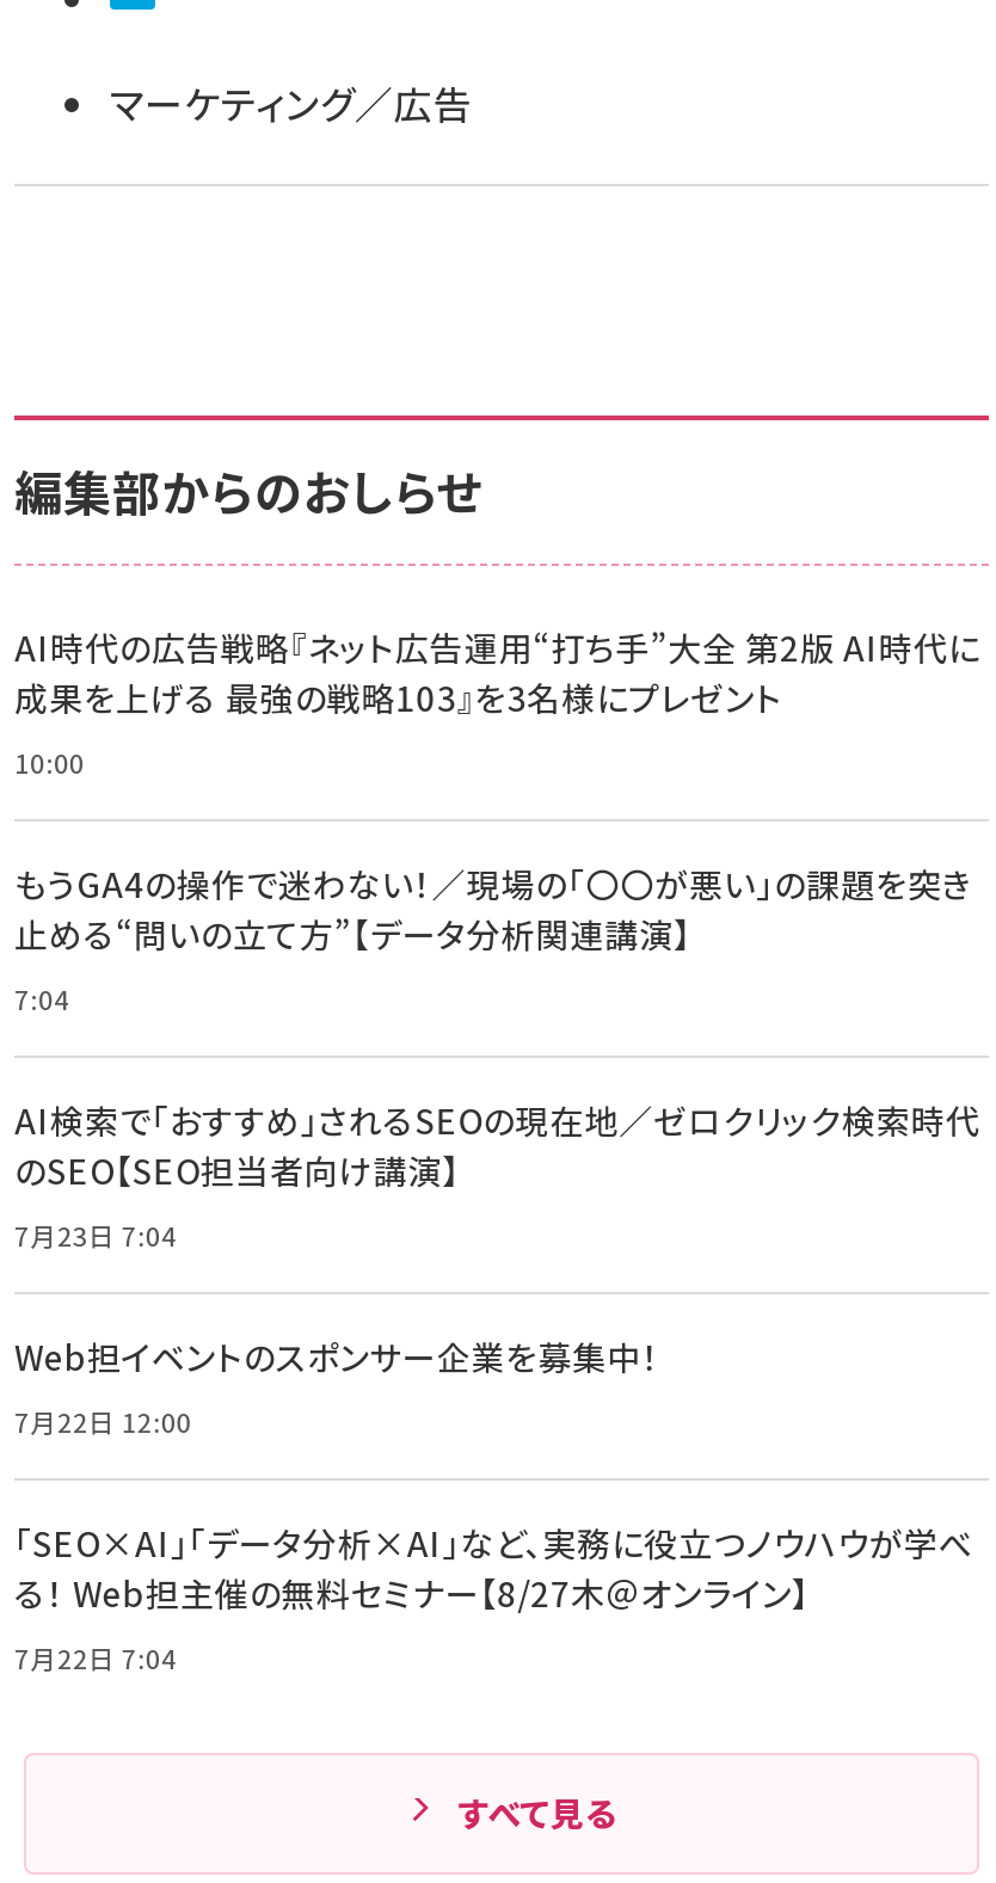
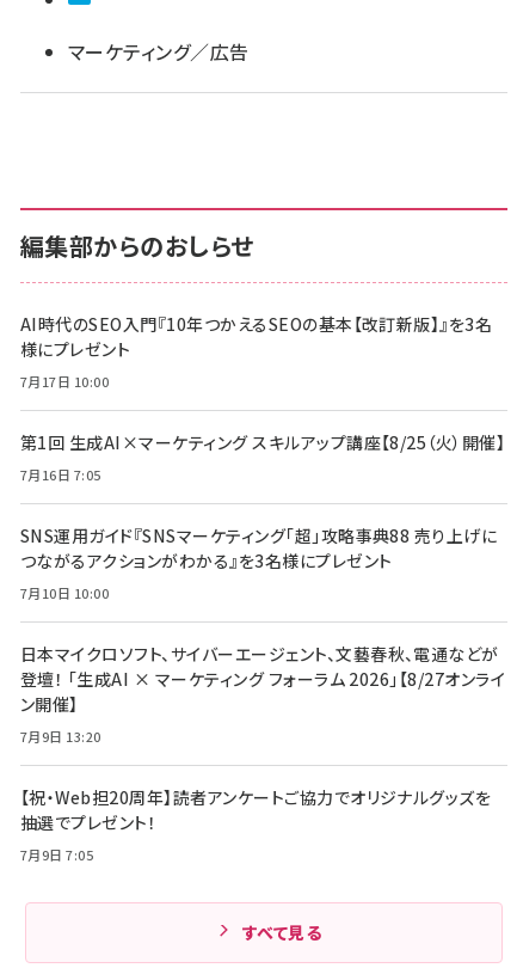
[14,623,980,781] AI時代の広告戦略『ネット広告運用“打ち手”大全 第2版 AI時代に | 成果を上げる 最強の戦略103』を3名様にプレゼント | 10:00 -> [20,312,492,391] AI時代のSEO入門『10年つかえるSEOの基本【改訂新版】』を3名 | 様にプレゼント | 7月17日 10:00
[14,860,972,1017] もうGA4の操作で迷わない！／現場の「〇〇が悪い」の課題を突き | 止める“問いの立て方”【データ分析関連講演】 | 7:04 -> [20,430,505,484] 第1回 生成AI×マーケティング スキルアップ講座【8/25（火）開催】 | 7月16日 7:05
[14,1096,980,1254] AI検索で「おすすめ」されるSEOの現在地／ゼロクリック検索時代 | のSEO【SEO担当者向け講演】 | 7月23日 7:04 -> [20,523,497,602] SNS運用ガイド『SNSマーケティング「超」攻略事典88 売り上げに | つながるアクションがわかる』を3名様にプレゼント | 7月10日 10:00
[14,1333,659,1440] Web担イベントのスポンサー企業を募集中！ | 7月22日 12:00 -> [20,642,505,746] 日本マイクロソフト、サイバーエージェント、文藝春秋、電通などが | 登壇！ 「生成AI × マーケティング フォーラム 2026」【8/27オンライ | ン開催】 | 7月9日 13:20
[14,1519,973,1676] 「SEO×AI」「データ分析×AI」など、実務に役立つノウハウが学べ | る！ Web担主催の無料セミナー【8/27木＠オンライン】 | 7月22日 7:04 -> [20,785,491,864] 【祝・Web担20周年】読者アンケートご協力でオリジナルグッズを | 抽選でプレゼント！ | 7月9日 7:05

